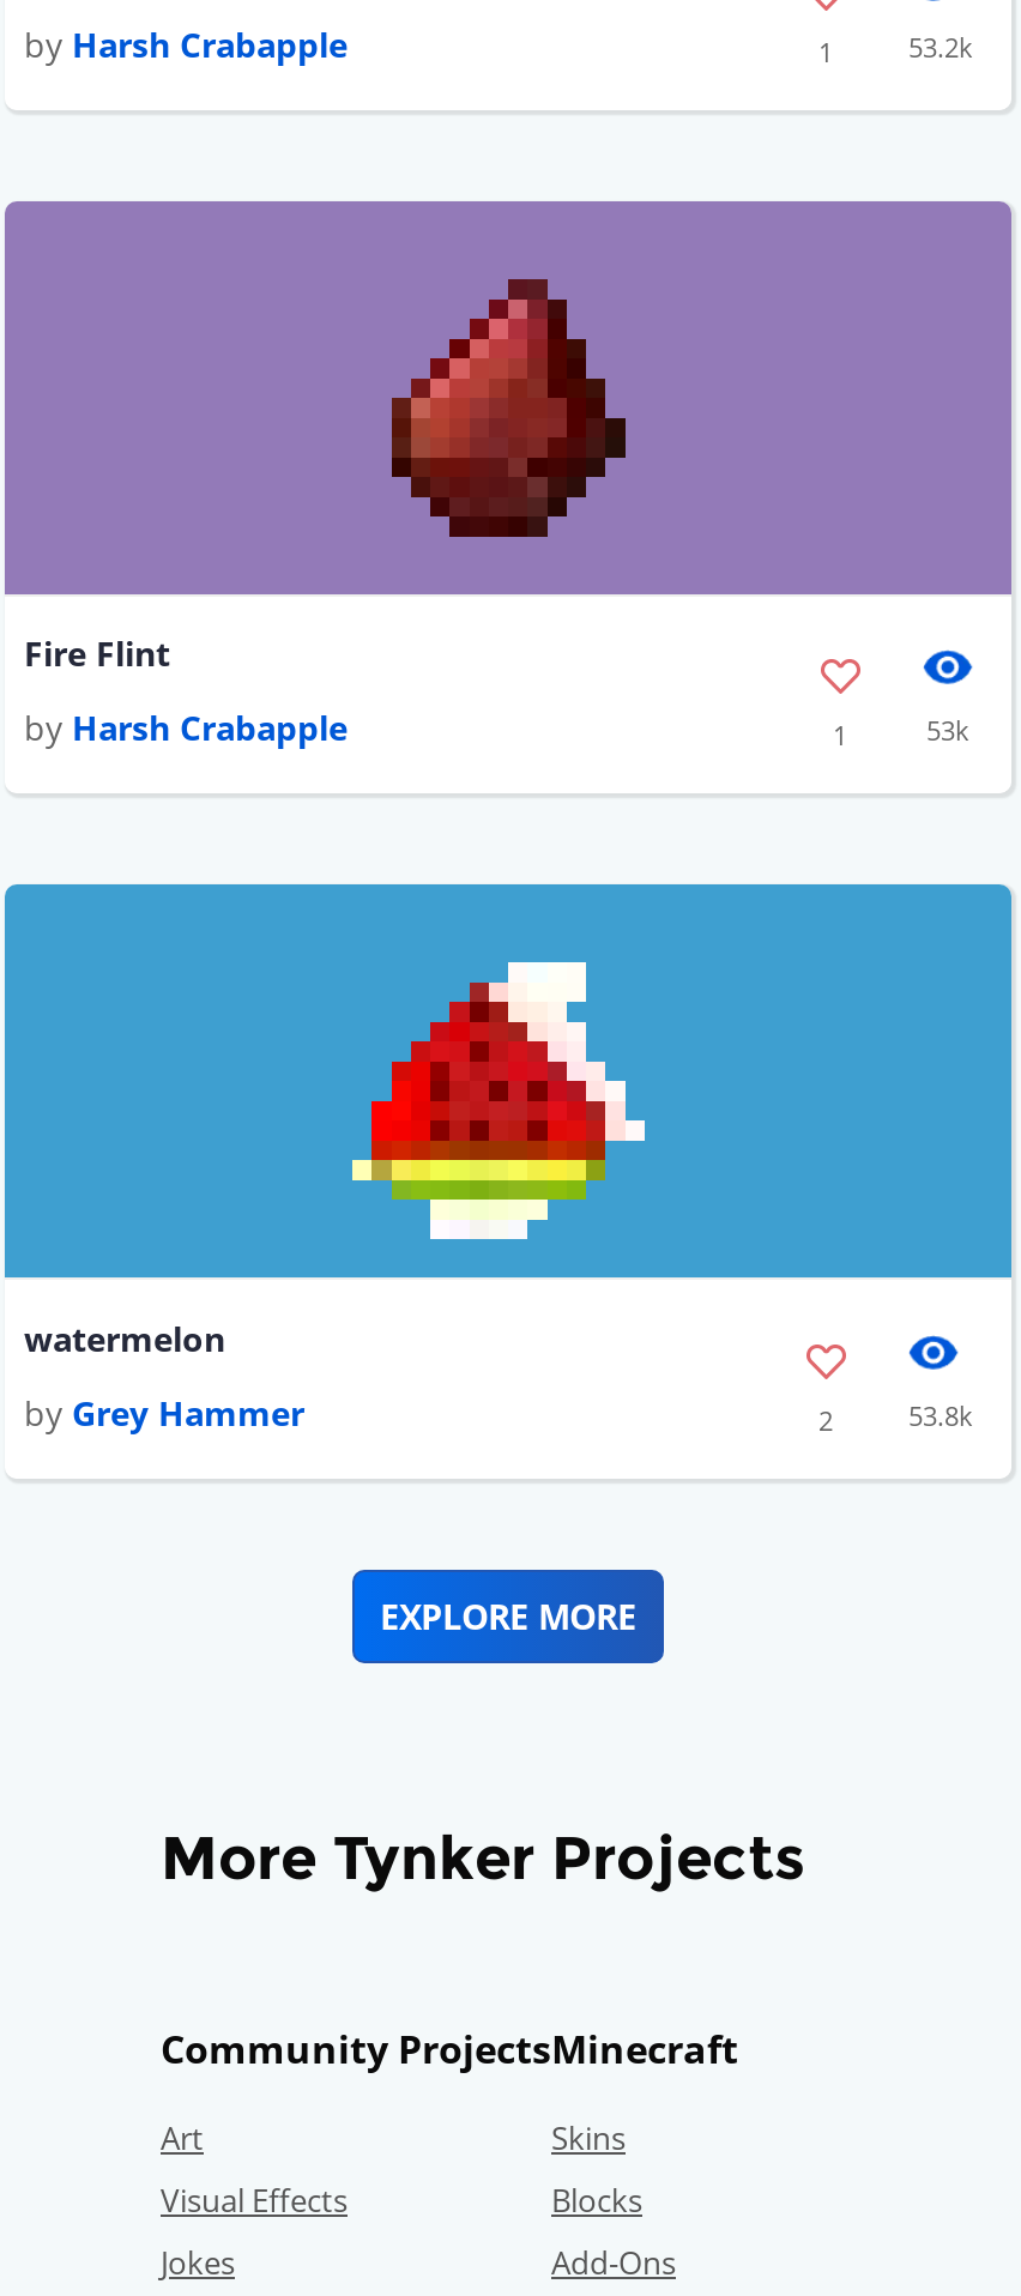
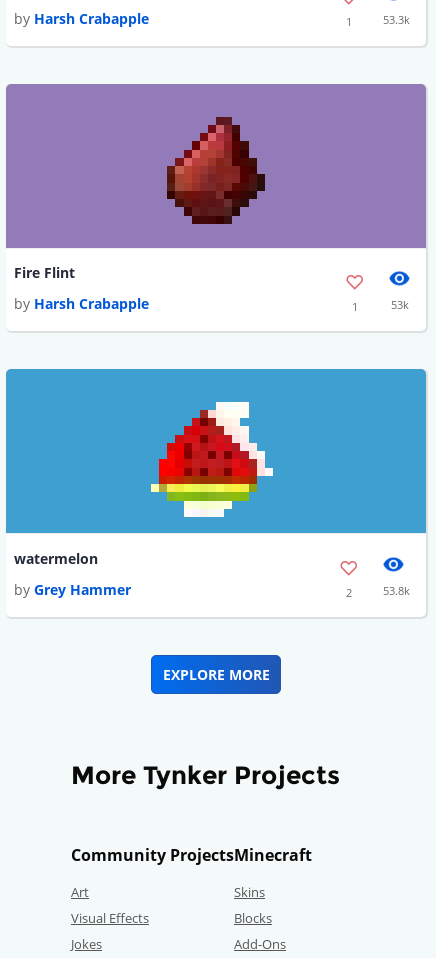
[908,28,973,64] 53.2k -> [383,12,410,27] 53.3k

